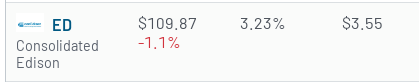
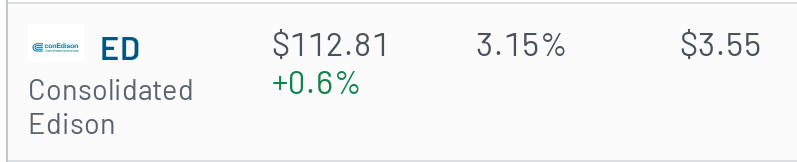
[138,13,197,32] $109.87 -> [272,24,390,62] $112.81
[240,13,286,32] 3.23% -> [476,24,568,62] 3.15%
[138,32,181,51] -1.1% -> [272,62,362,100] +0.6%

